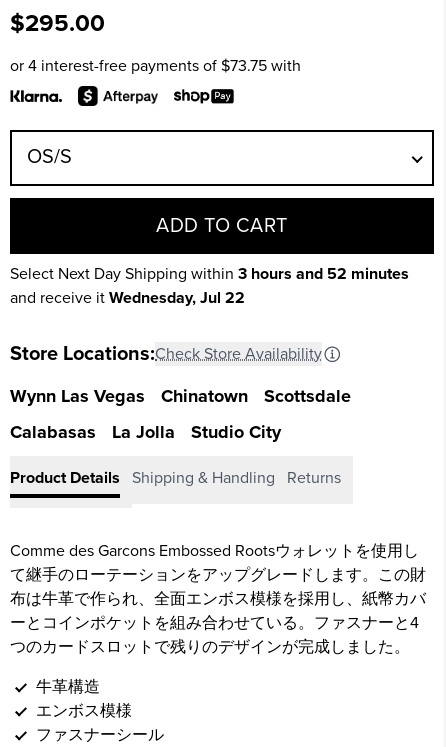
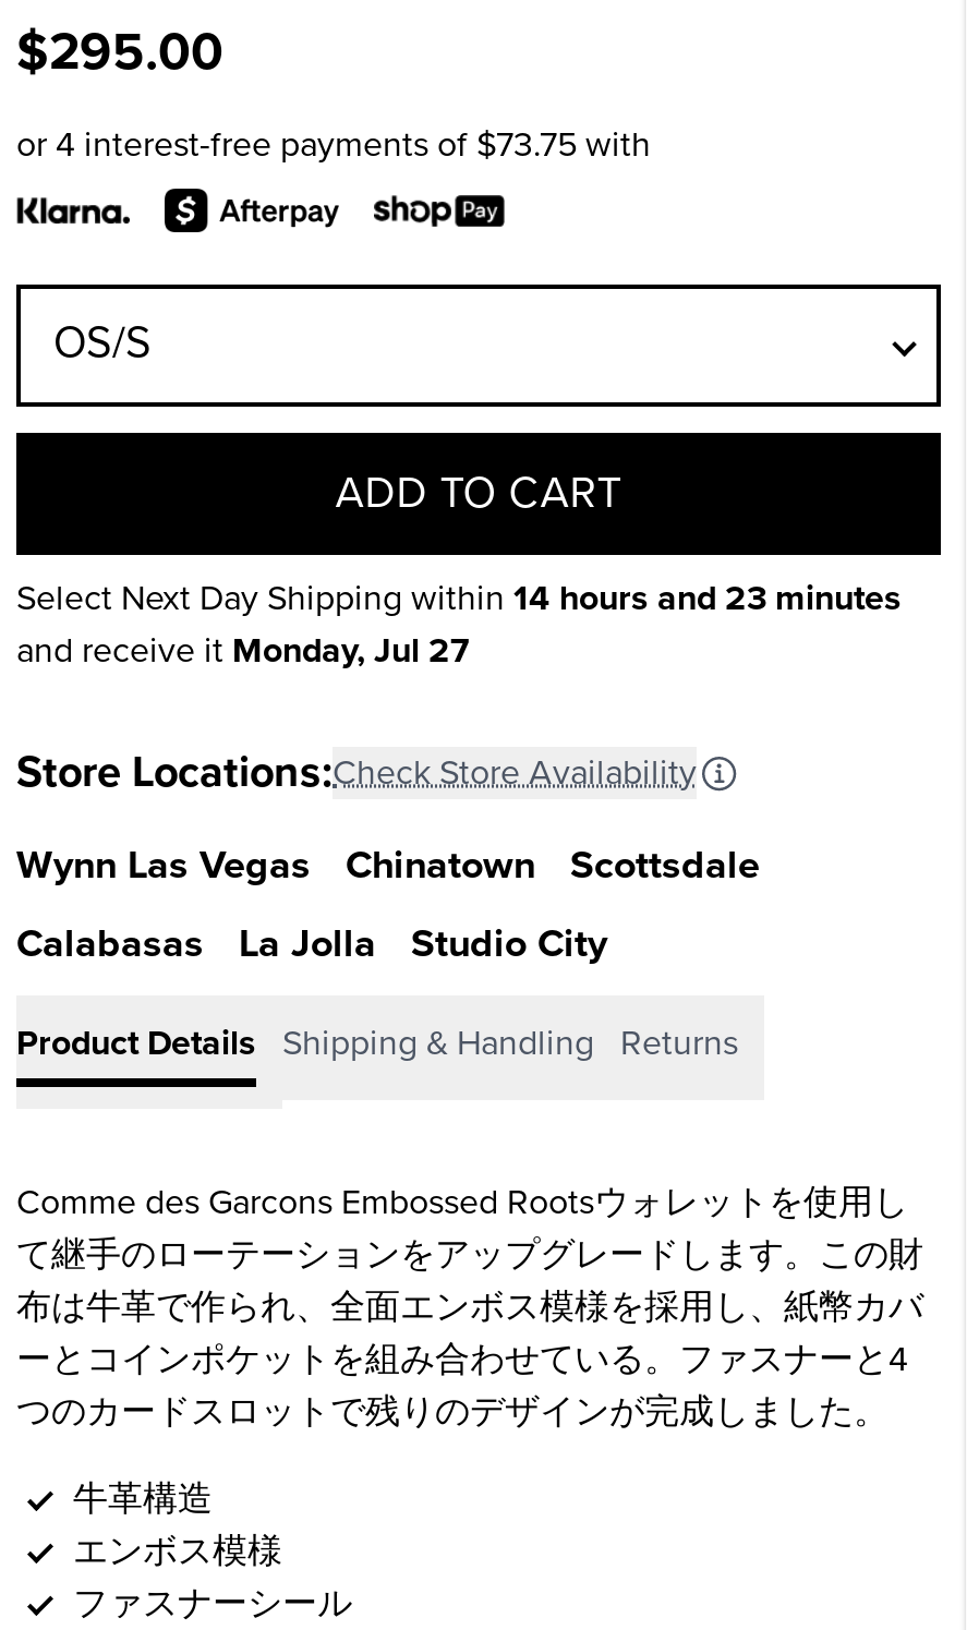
[10,264,409,284] Select Next Day Shipping within 3 hours and 52 minutes -> [16,576,902,620] Select Next Day Shipping within 14 hours and 23 minutes
[10,288,245,308] and receive it Wednesday, Jul 22 -> [16,628,470,672] and receive it Monday, Jul 27

